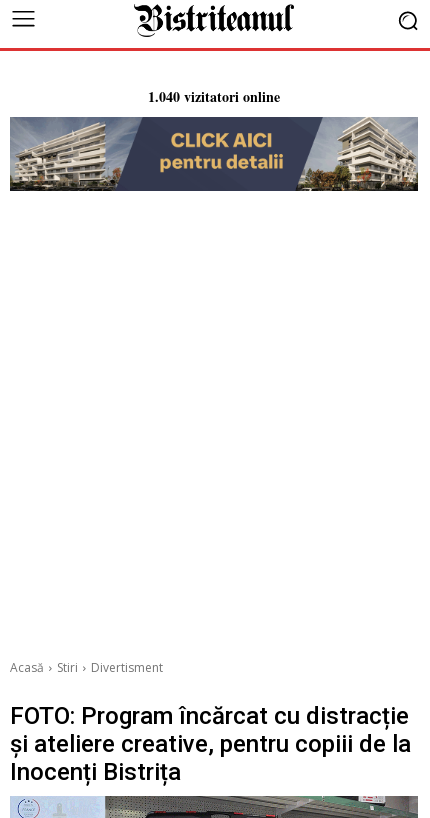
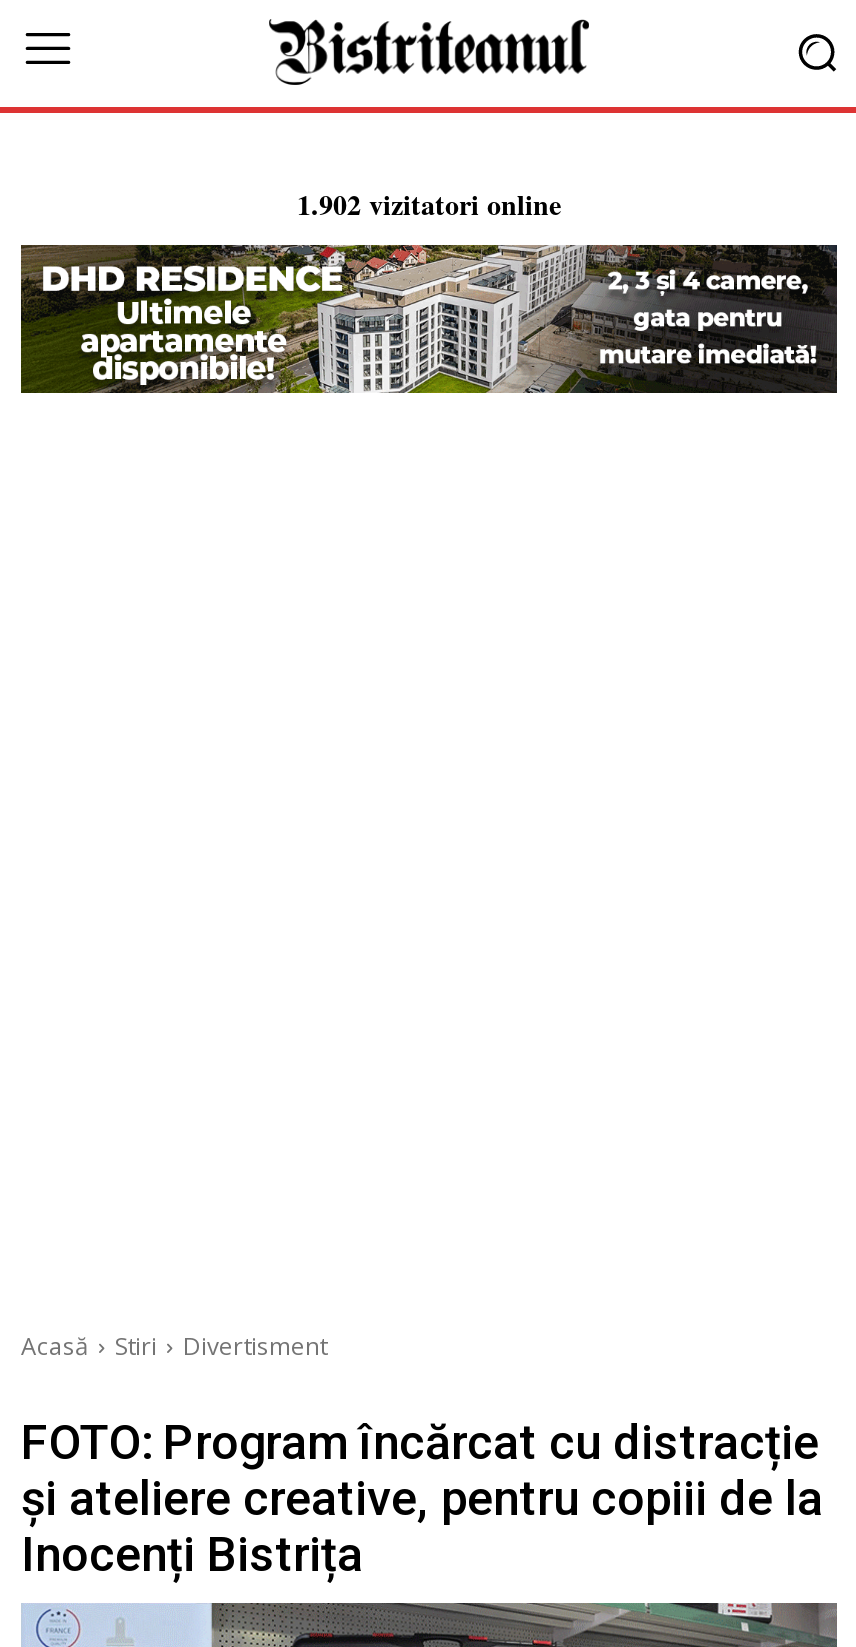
[148,86,280,107] 1.040 vizitatori online -> [297,183,561,225] 1.902 vizitatori online
[9,116,419,192] [image] -> [19,243,837,395] [image]

